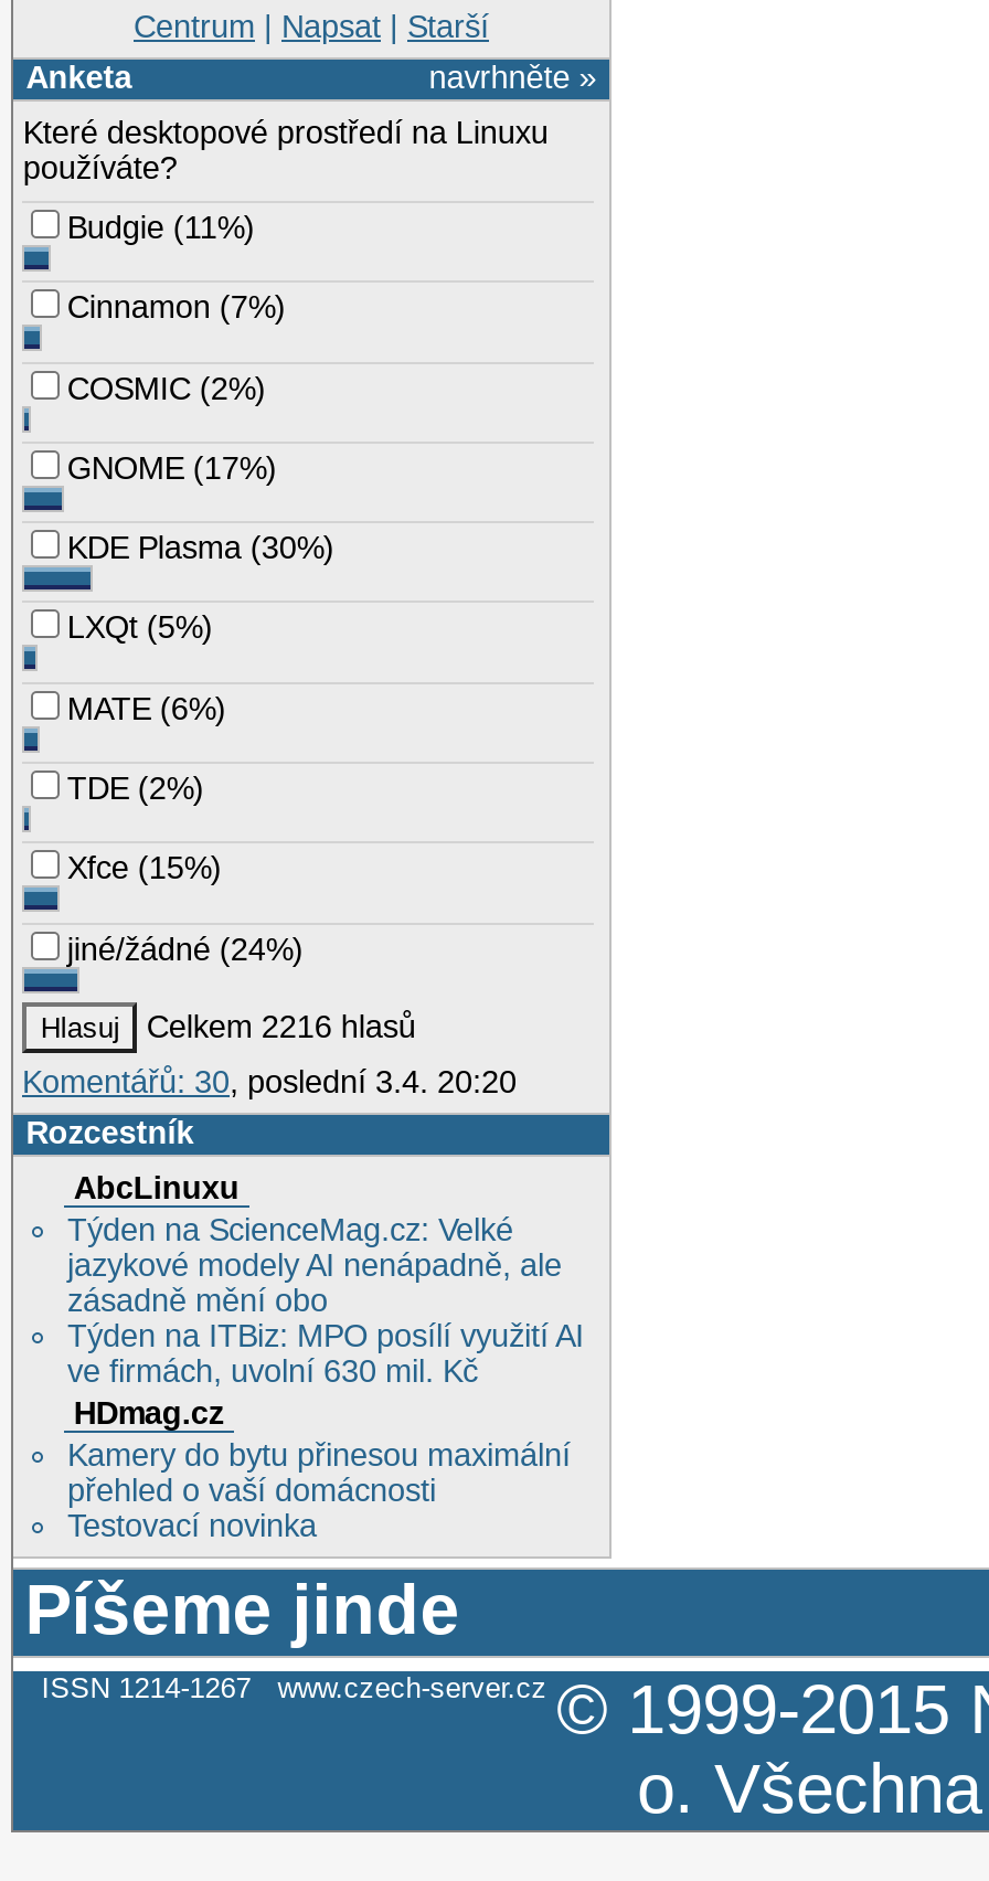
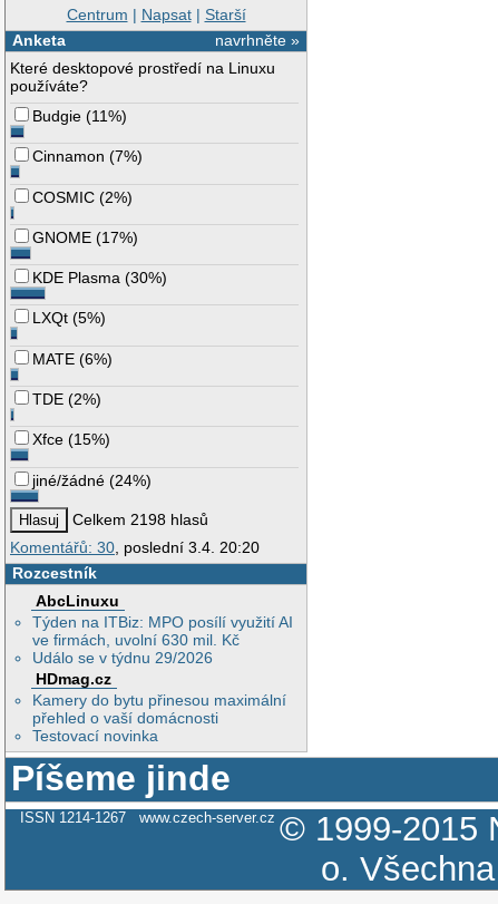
[138,1009,416,1045] Celkem 2216 hlasů -> [68,511,209,529] Celkem 2198 hlasů
[67,1212,562,1318] Týden na ScienceMag.cz: Velké | jazykové modely AI nenápadně, ale | zásadně mění obo -> none
moved [67,1318,584,1388] -> [33,613,294,649]: Týden na ITBiz: MPO posílí využití AI | ve firmách, uvolní 630 mil. Kč
none -> [33,649,213,666] Událo se v týdnu 29/2026

